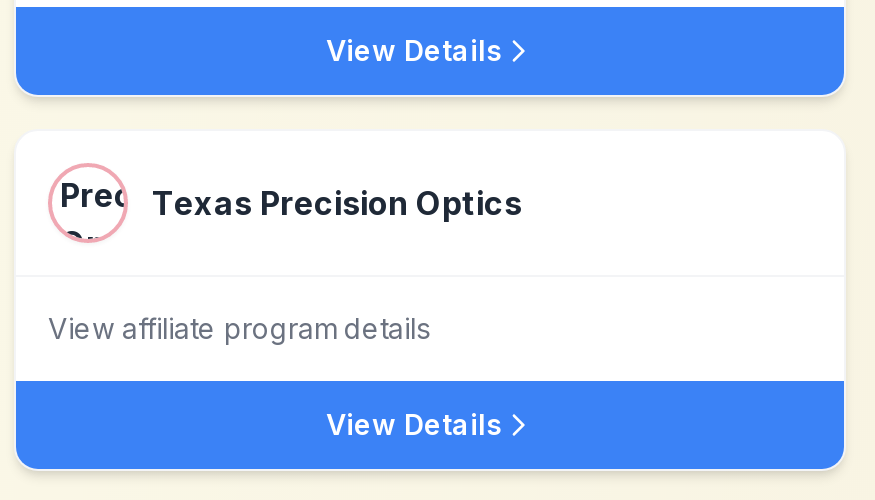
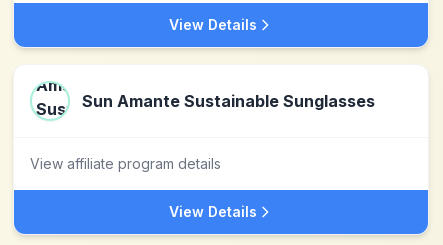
[48,163,522,243] [image] | Texas Precision Optics -> [30,81,375,121] [image] | Sun Amante Sustainable Sunglasses

